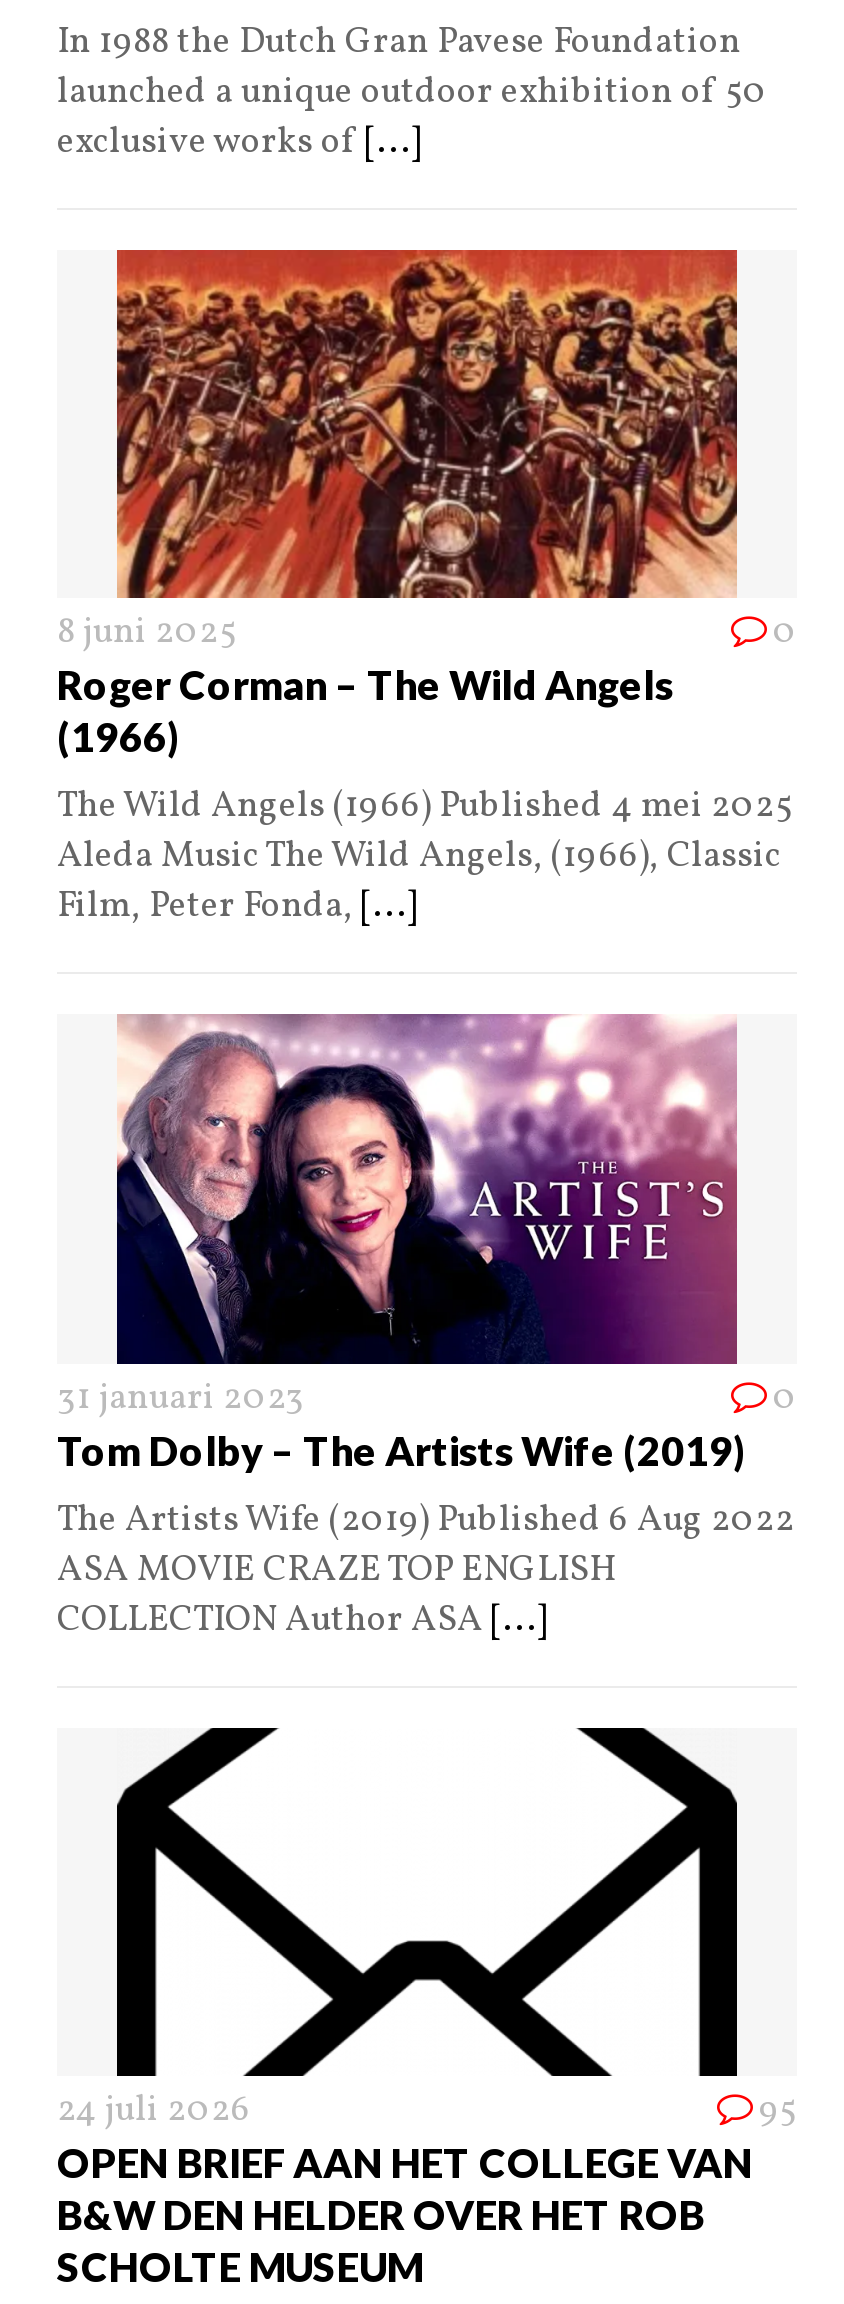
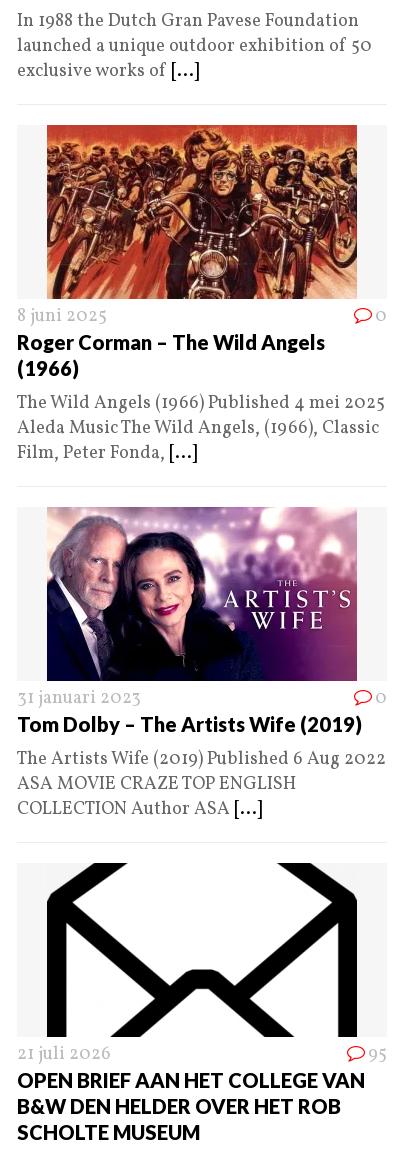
[57,2085,251,2135] 24 juli 2026 -> [17,1042,111,1067] 21 juli 2026

